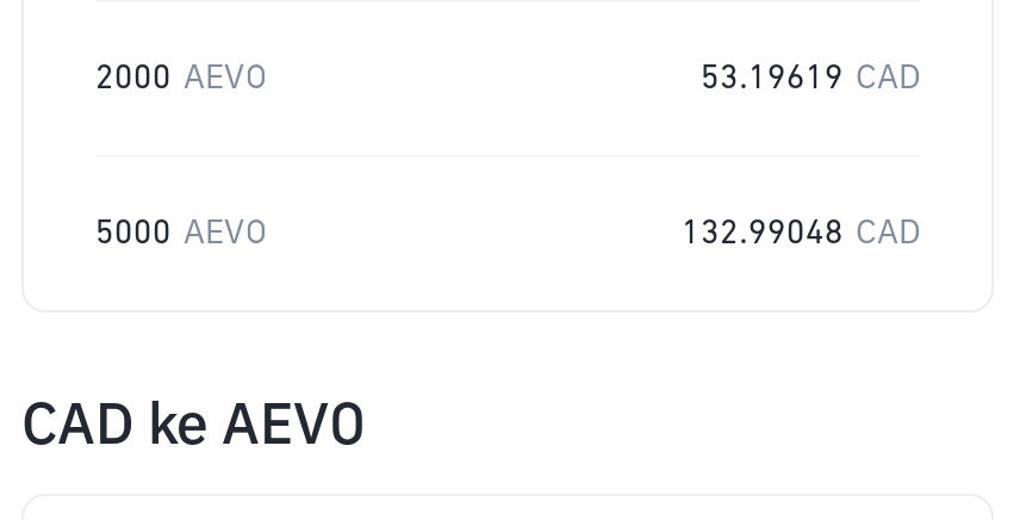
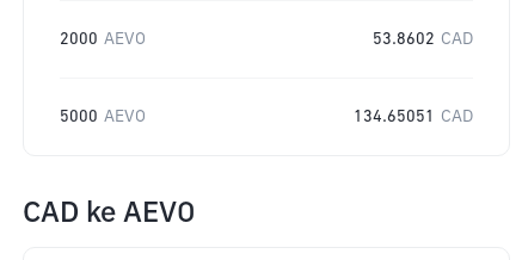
[701,62,920,95] 53.19619 CAD -> [373,31,473,48] 53.8602 CAD
[682,217,920,250] 132.99048 CAD -> [354,109,473,125] 134.65051 CAD

